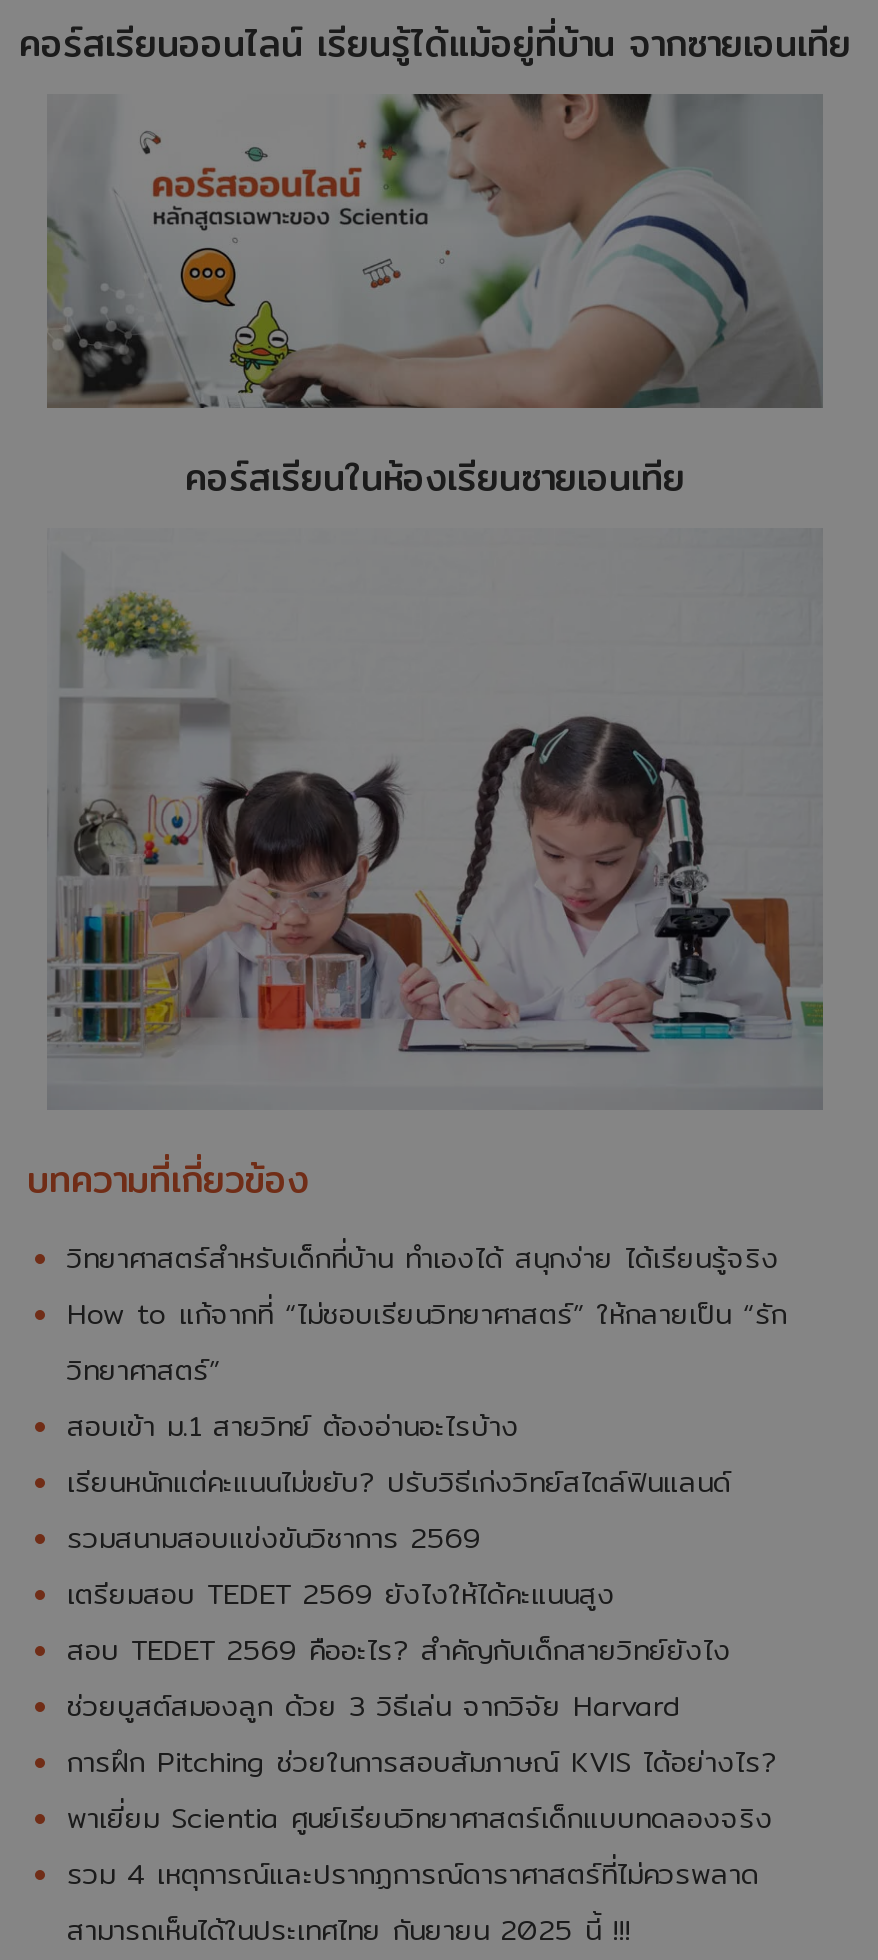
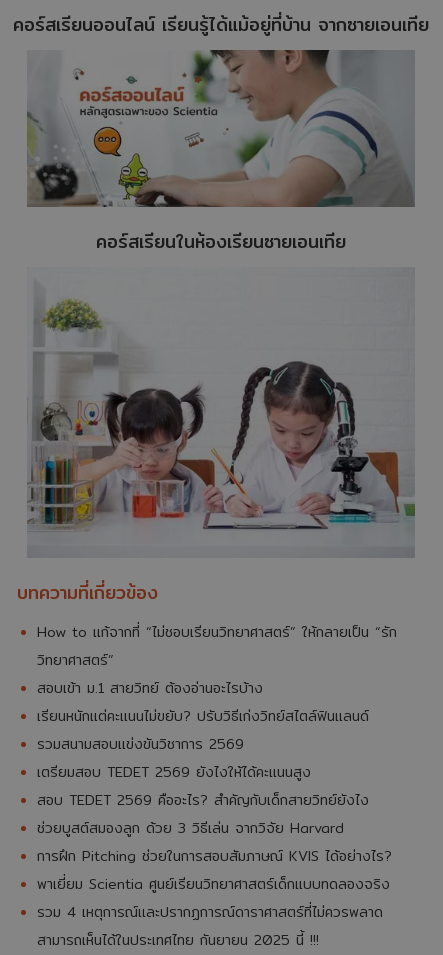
[67,1235,779,1279] วิทยาศาสตร์สำหรับเด็กที่บ้าน ทำเองได้ สนุกง่าย ได้เรียนรู้จริง -> none

